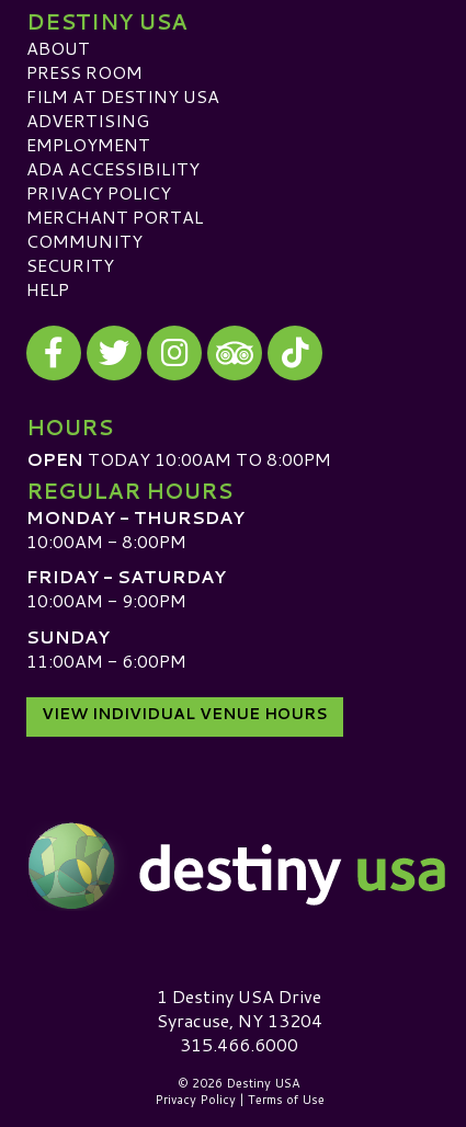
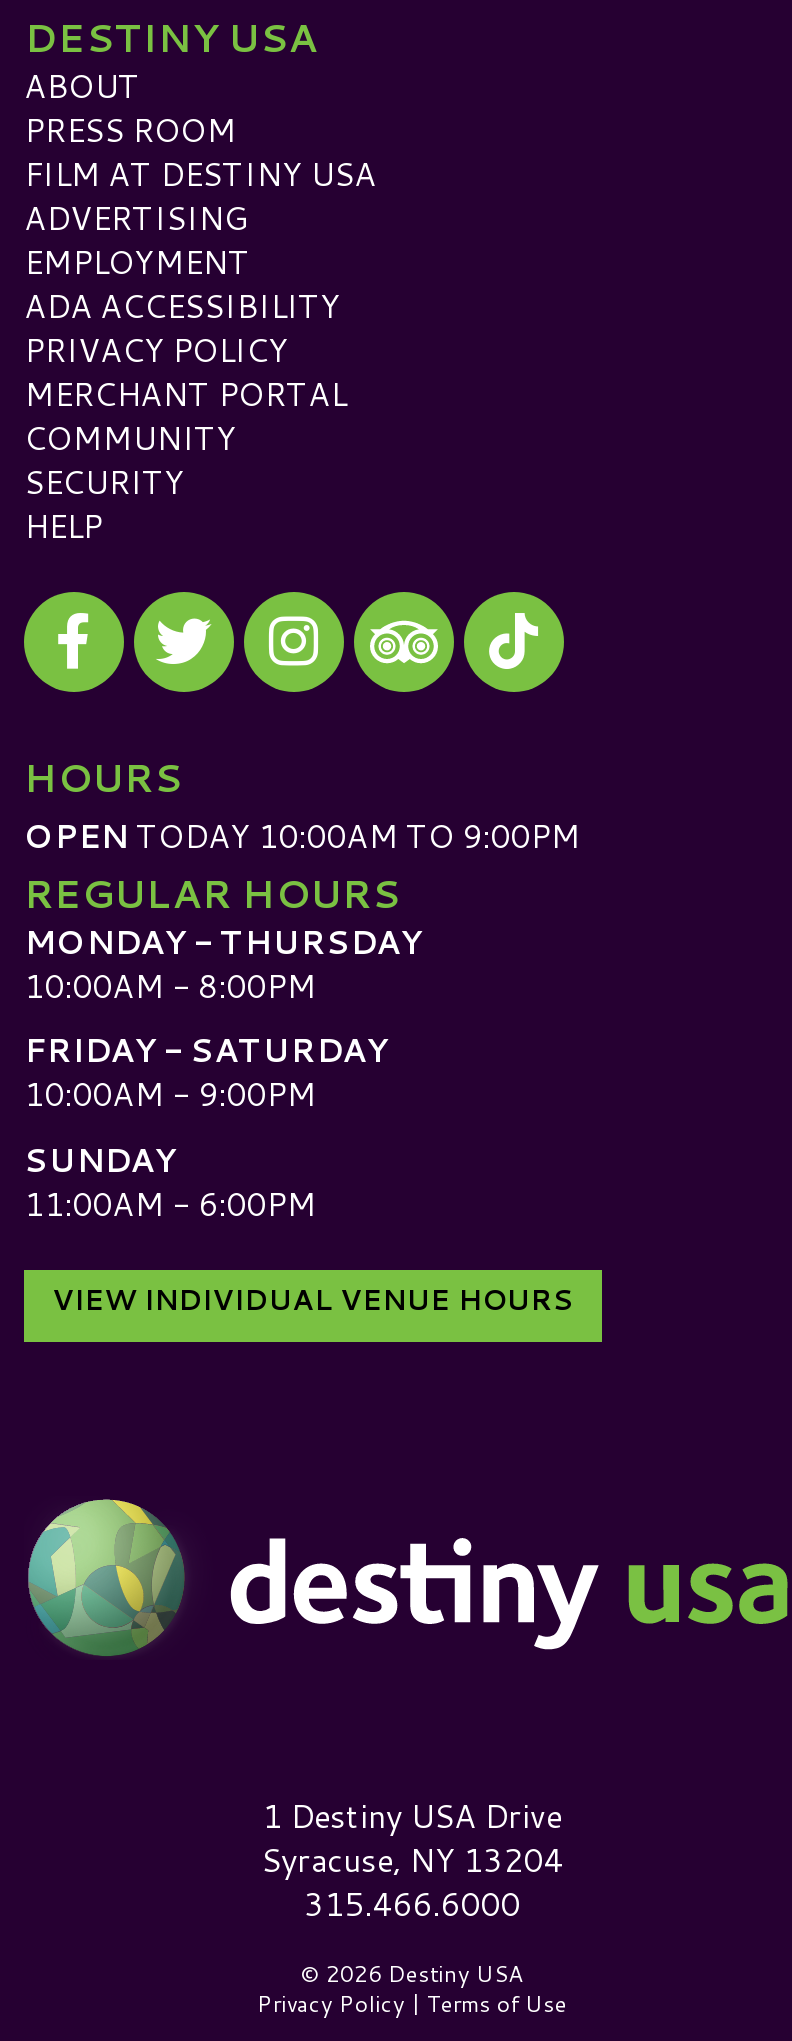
[26,446,331,471] OPEN TODAY 10:00AM TO 8:00PM -> [24,812,580,858] OPEN TODAY 10:00AM TO 9:00PM

